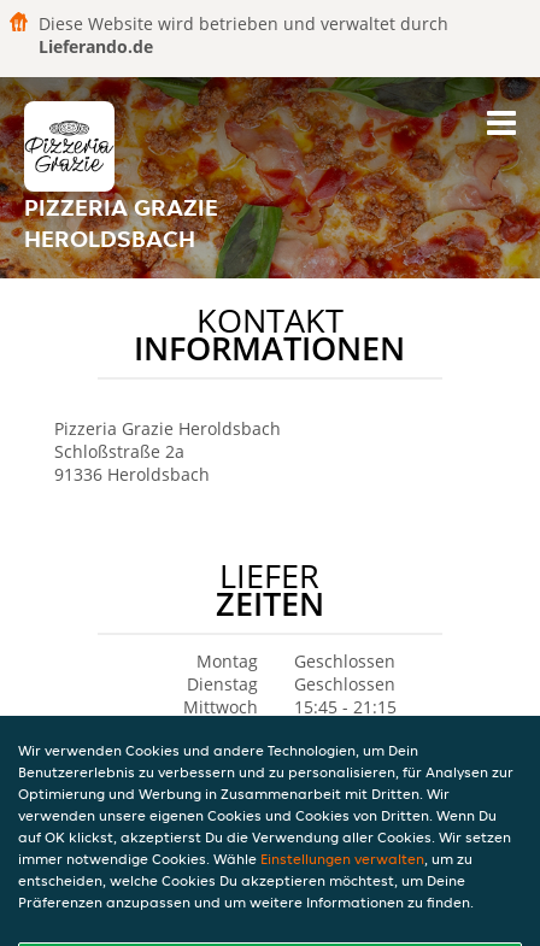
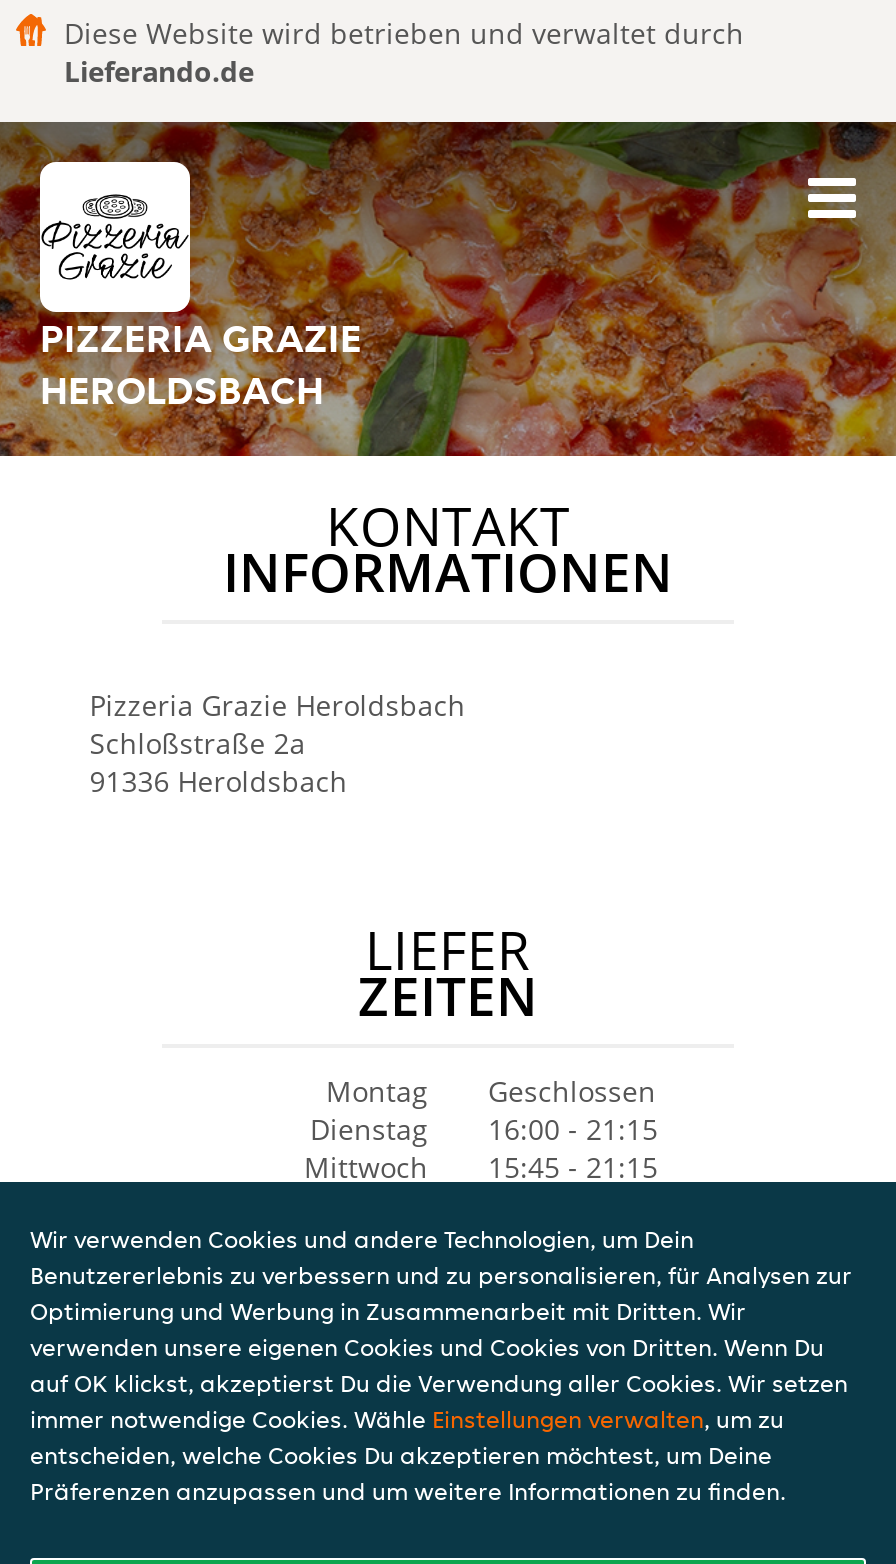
[294,672,395,695] Geschlossen -> [488,1110,658,1148] 16:00 - 21:15

